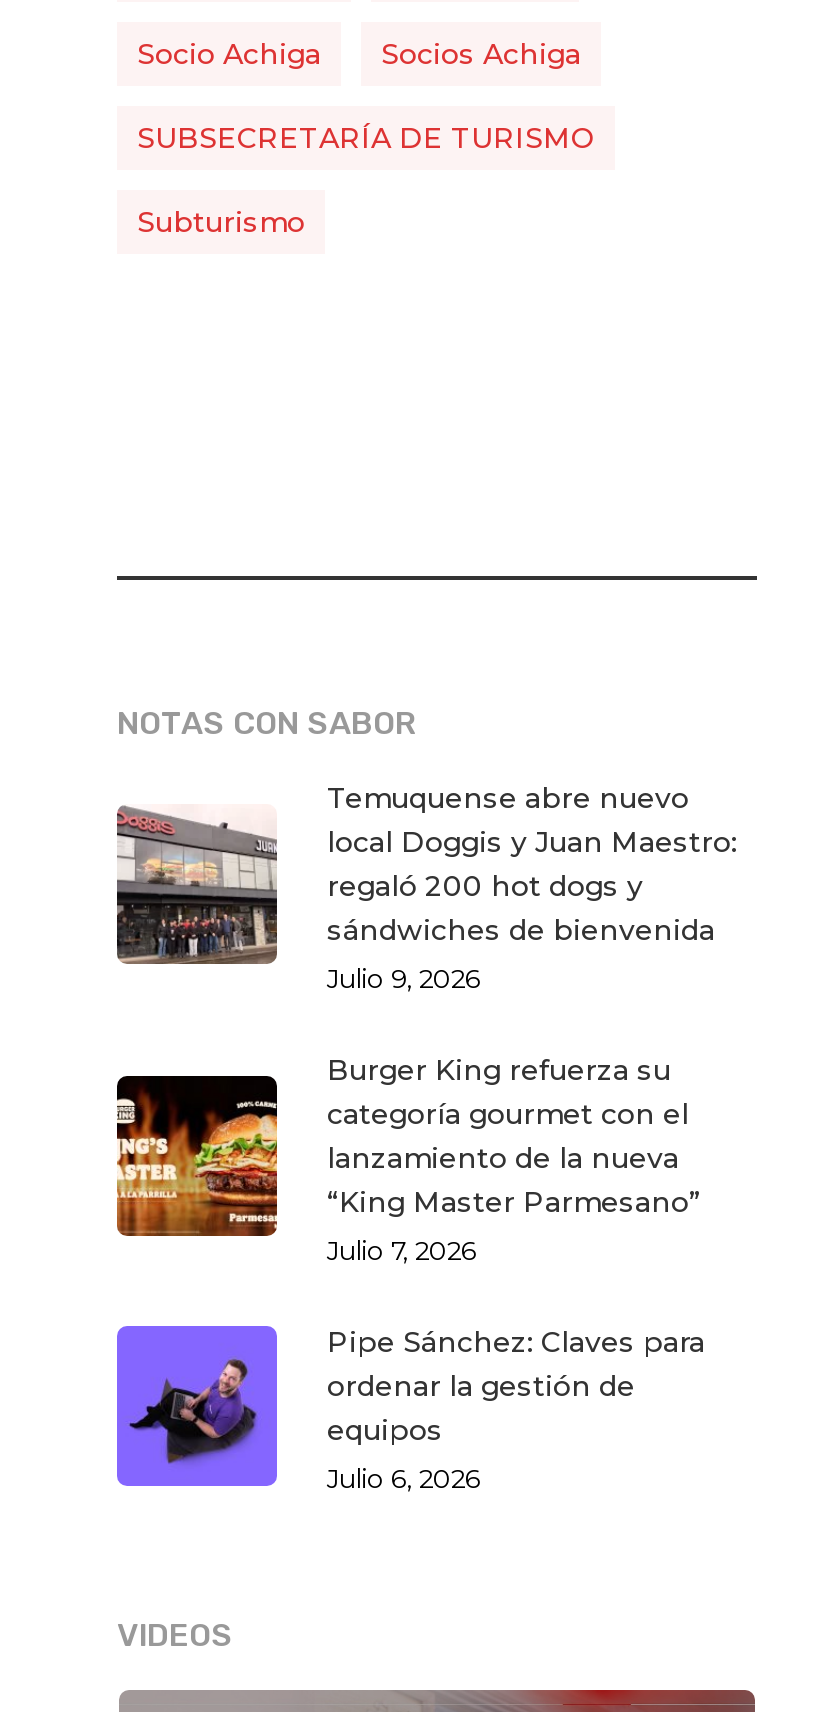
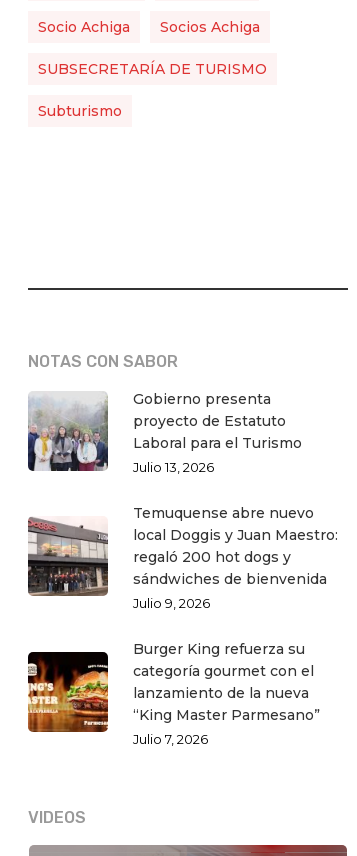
none -> [27,390,302,475] [image] | Gobierno presenta | proyecto de Estatuto | Laboral para el Turismo | Julio 13, 2026
moved [113,781,737,1267] -> [26,504,338,747]: [image] | Temuquense abre nuevo | local Doggis y Juan Maestro: | ... | “King Master Parmesano” | Julio 7, 2026
[115,1324,705,1495] [image] | Pipe Sánchez: Claves para | ordenar la gestión de | equipos | Julio 6, 2026 -> none

